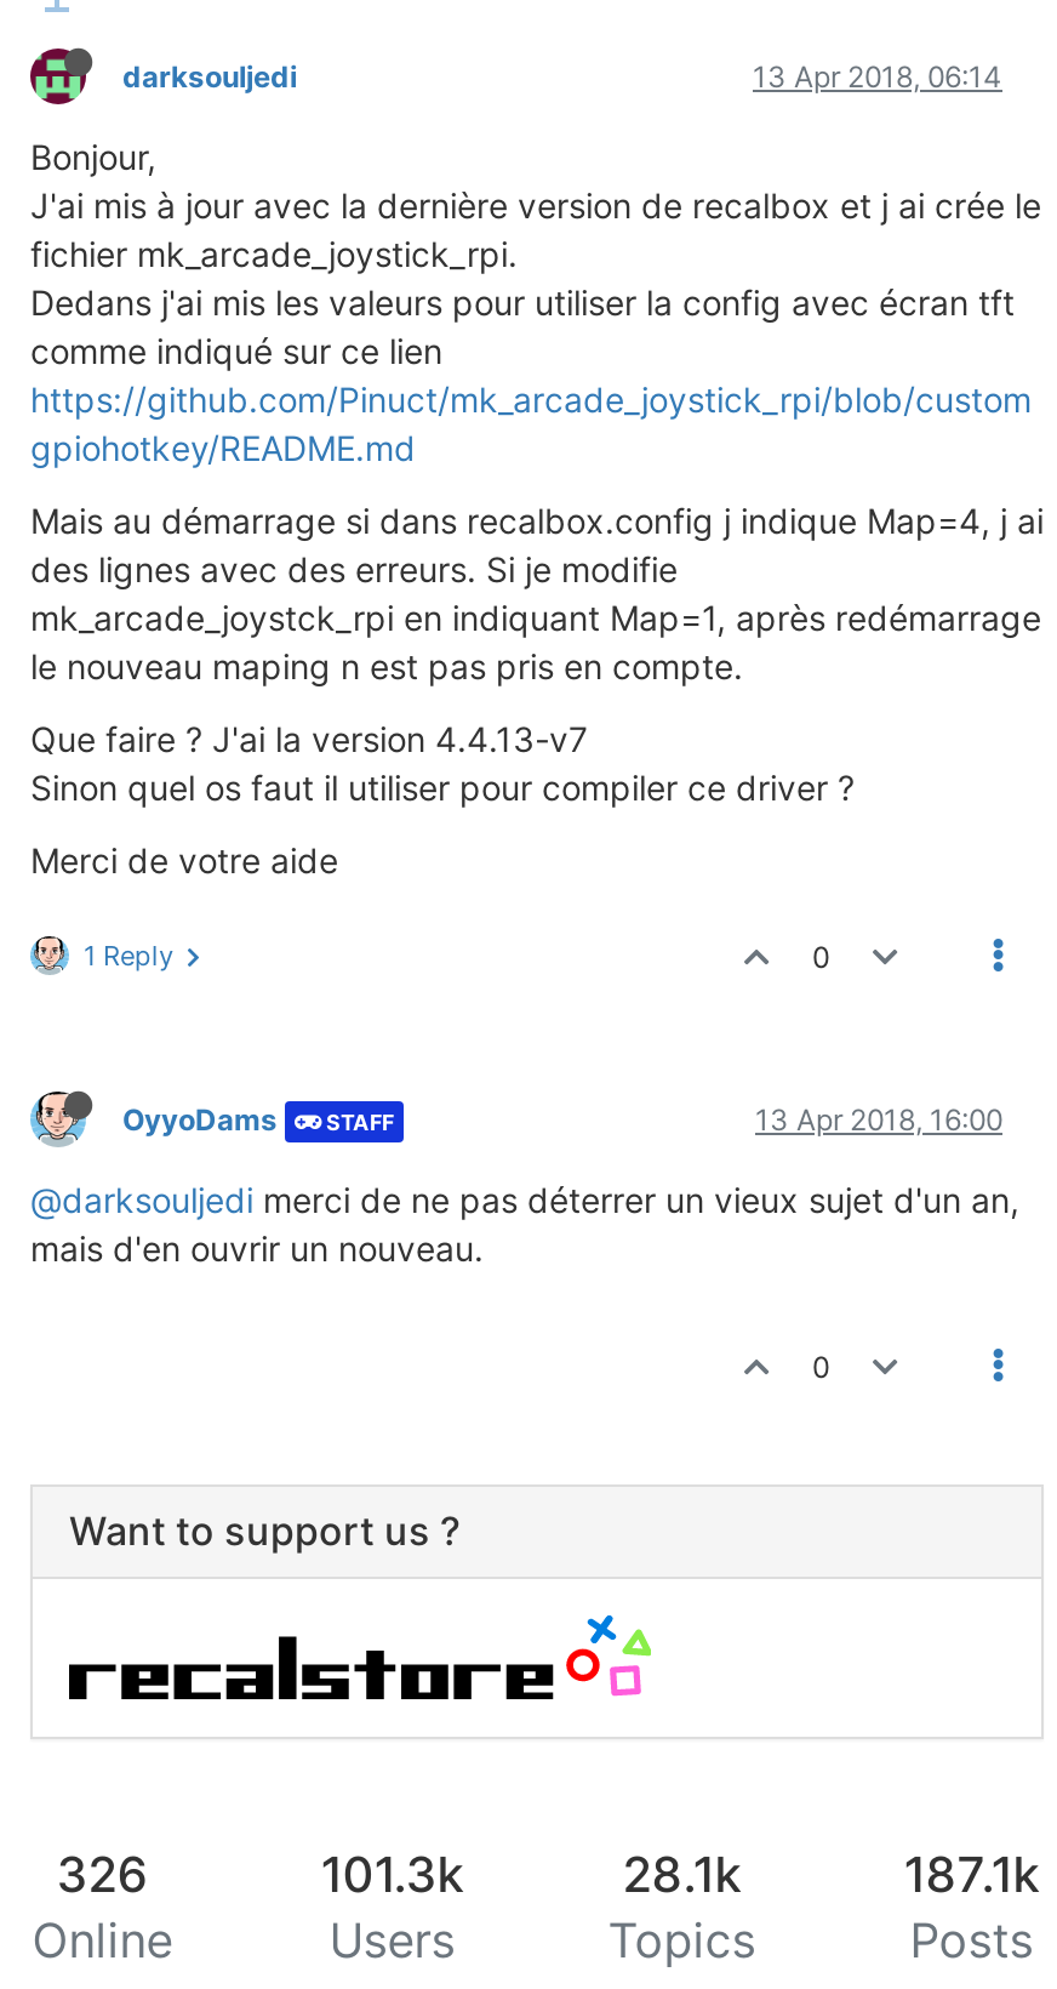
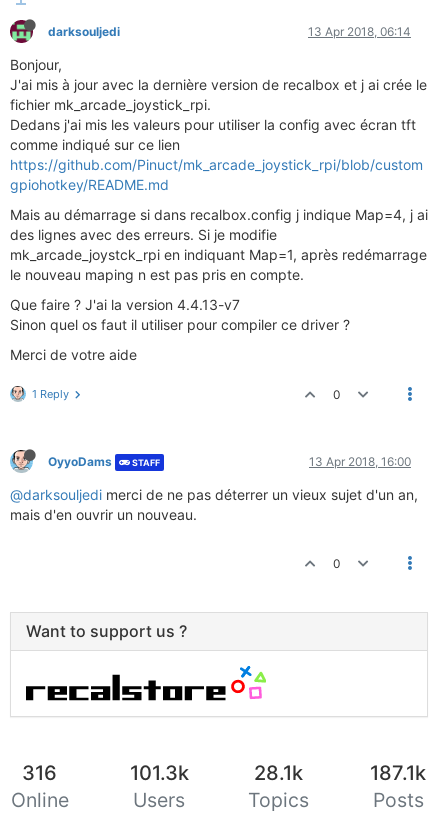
[56,1847,149,1905] 326 -> [22,761,57,785] 316

